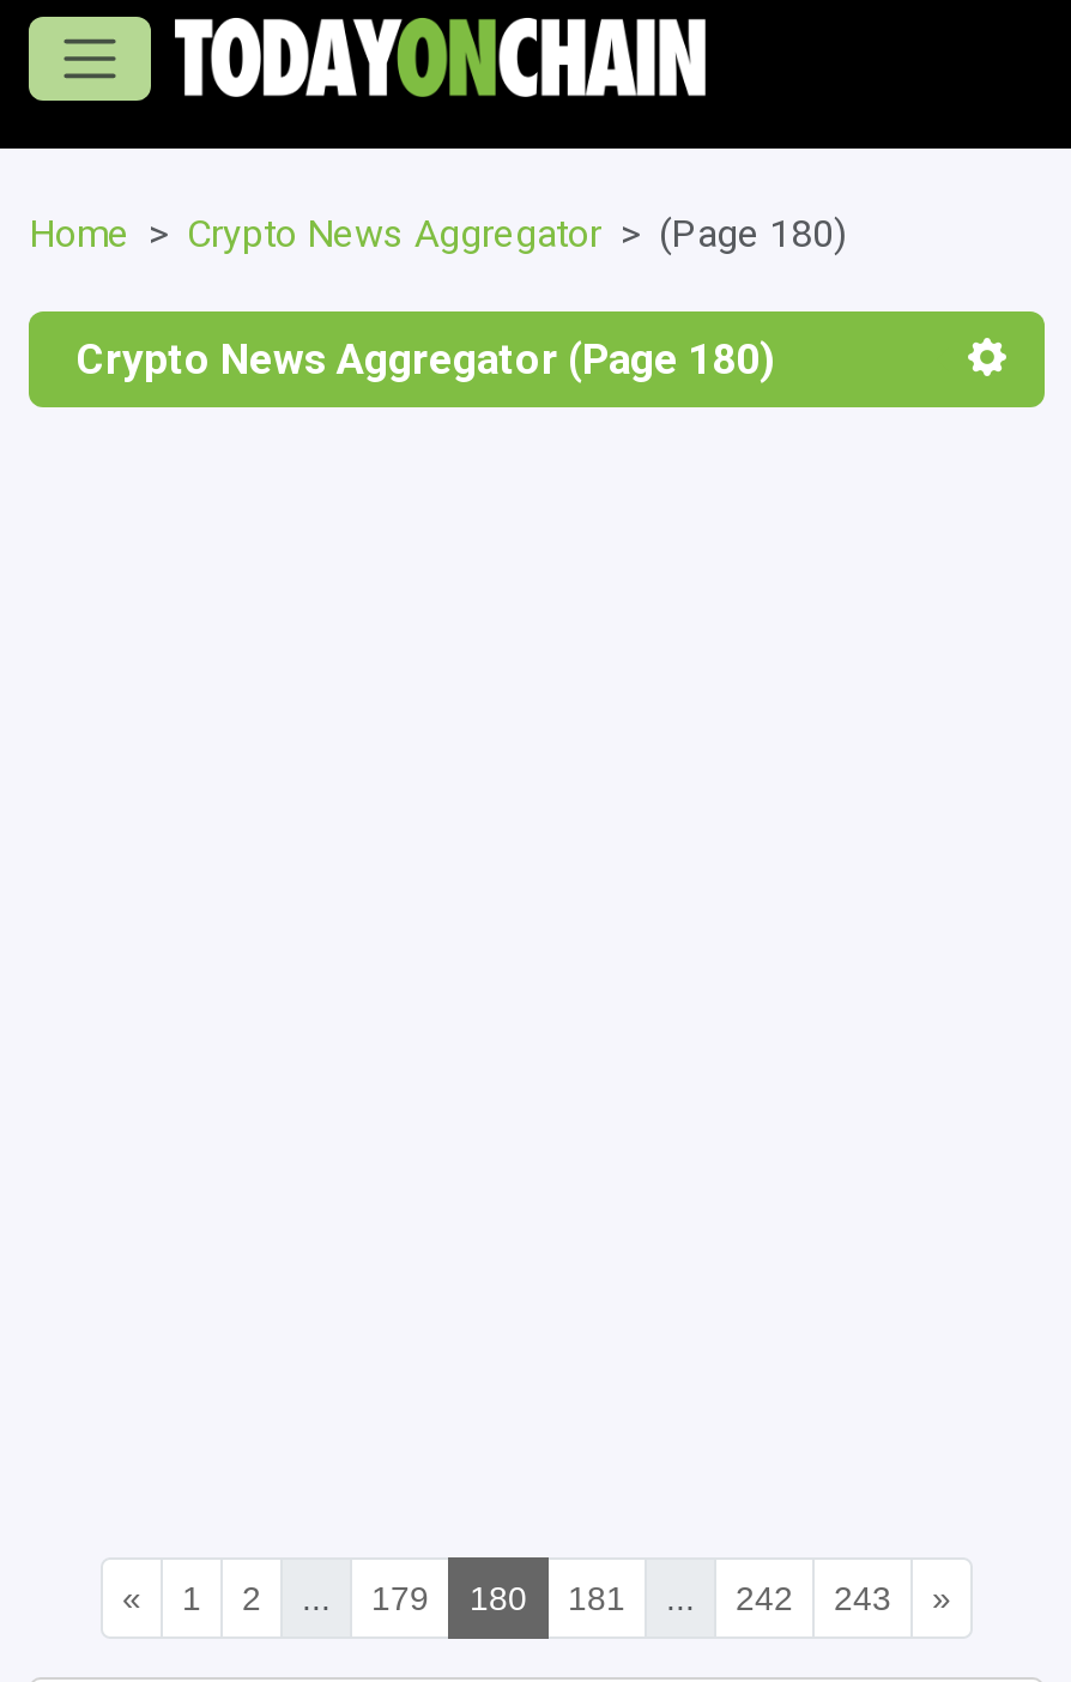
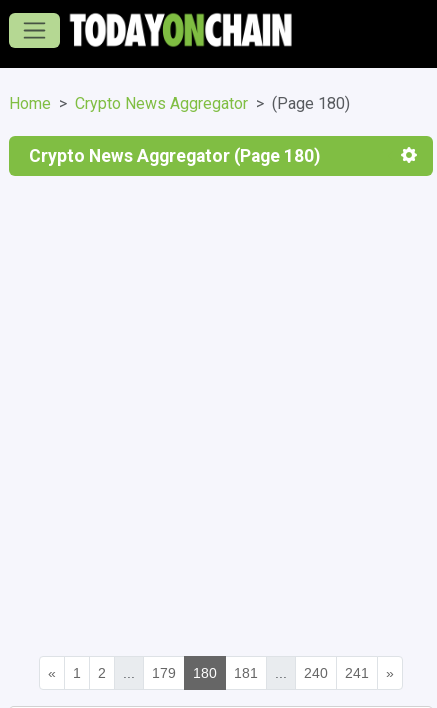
[736,1579,793,1617] 242 -> [304,665,328,681] 240
[834,1579,891,1617] 243 -> [345,665,369,681] 241

